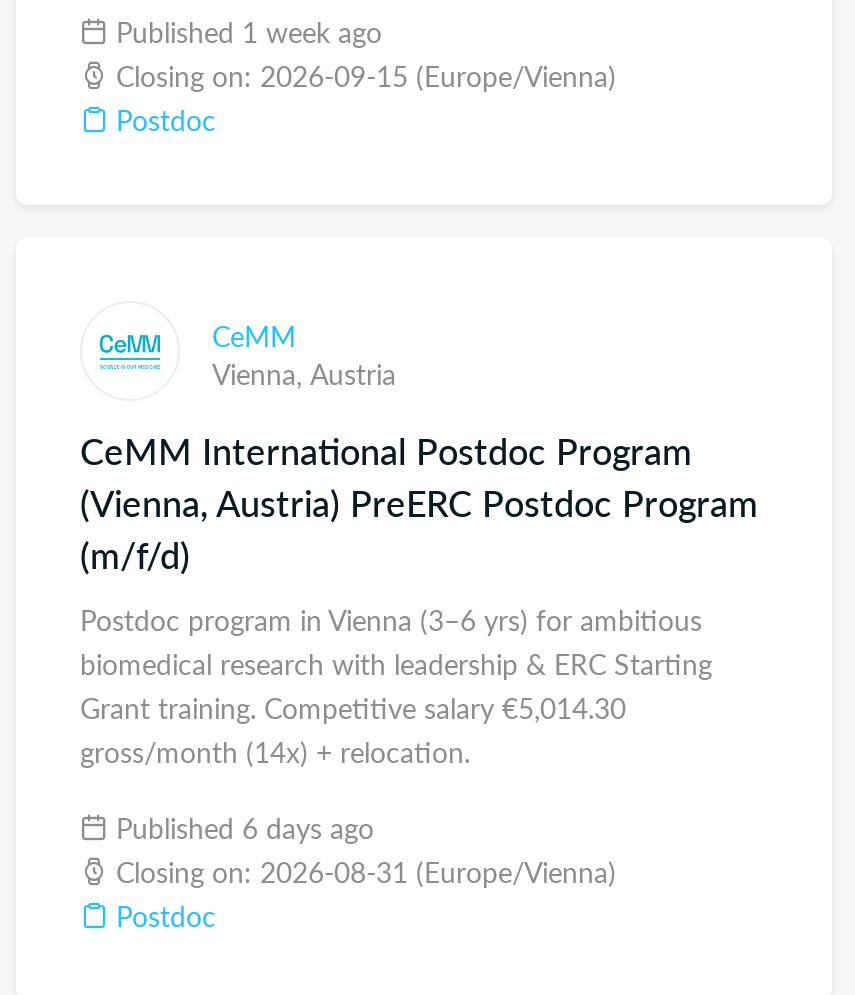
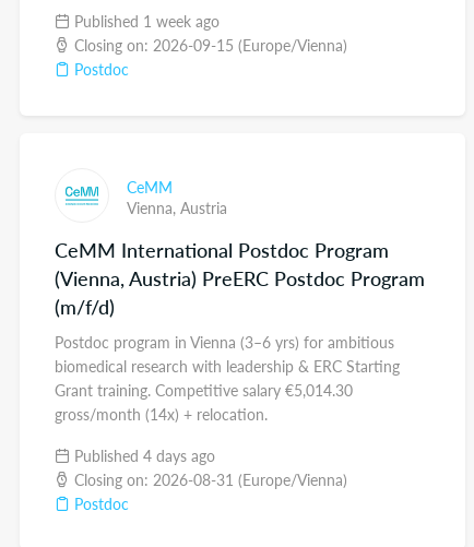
[108,807,374,847] Published 6 days ago -> [70,444,215,466] Published 4 days ago

